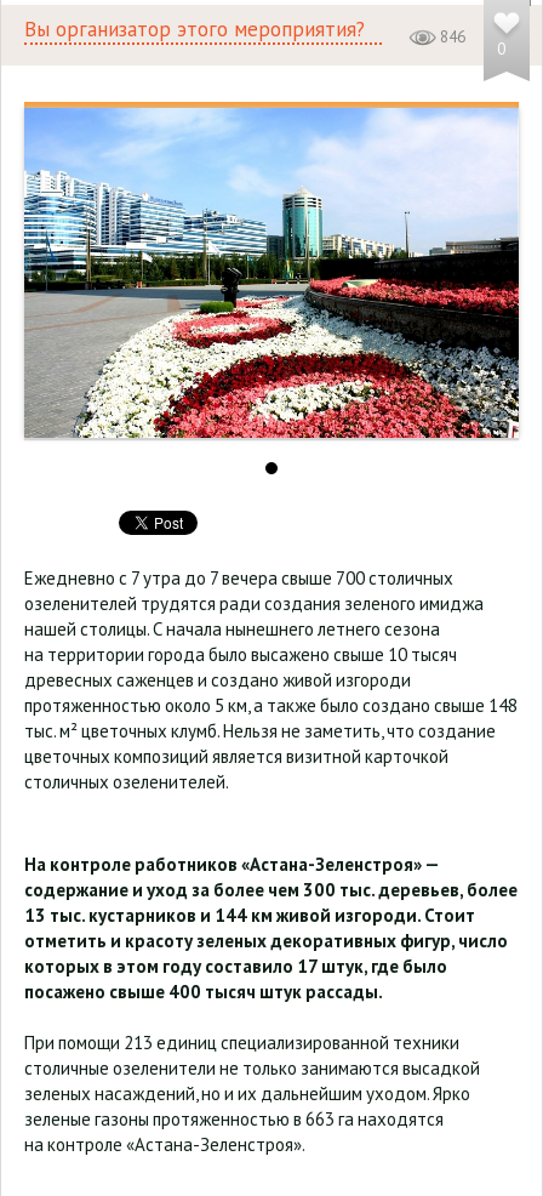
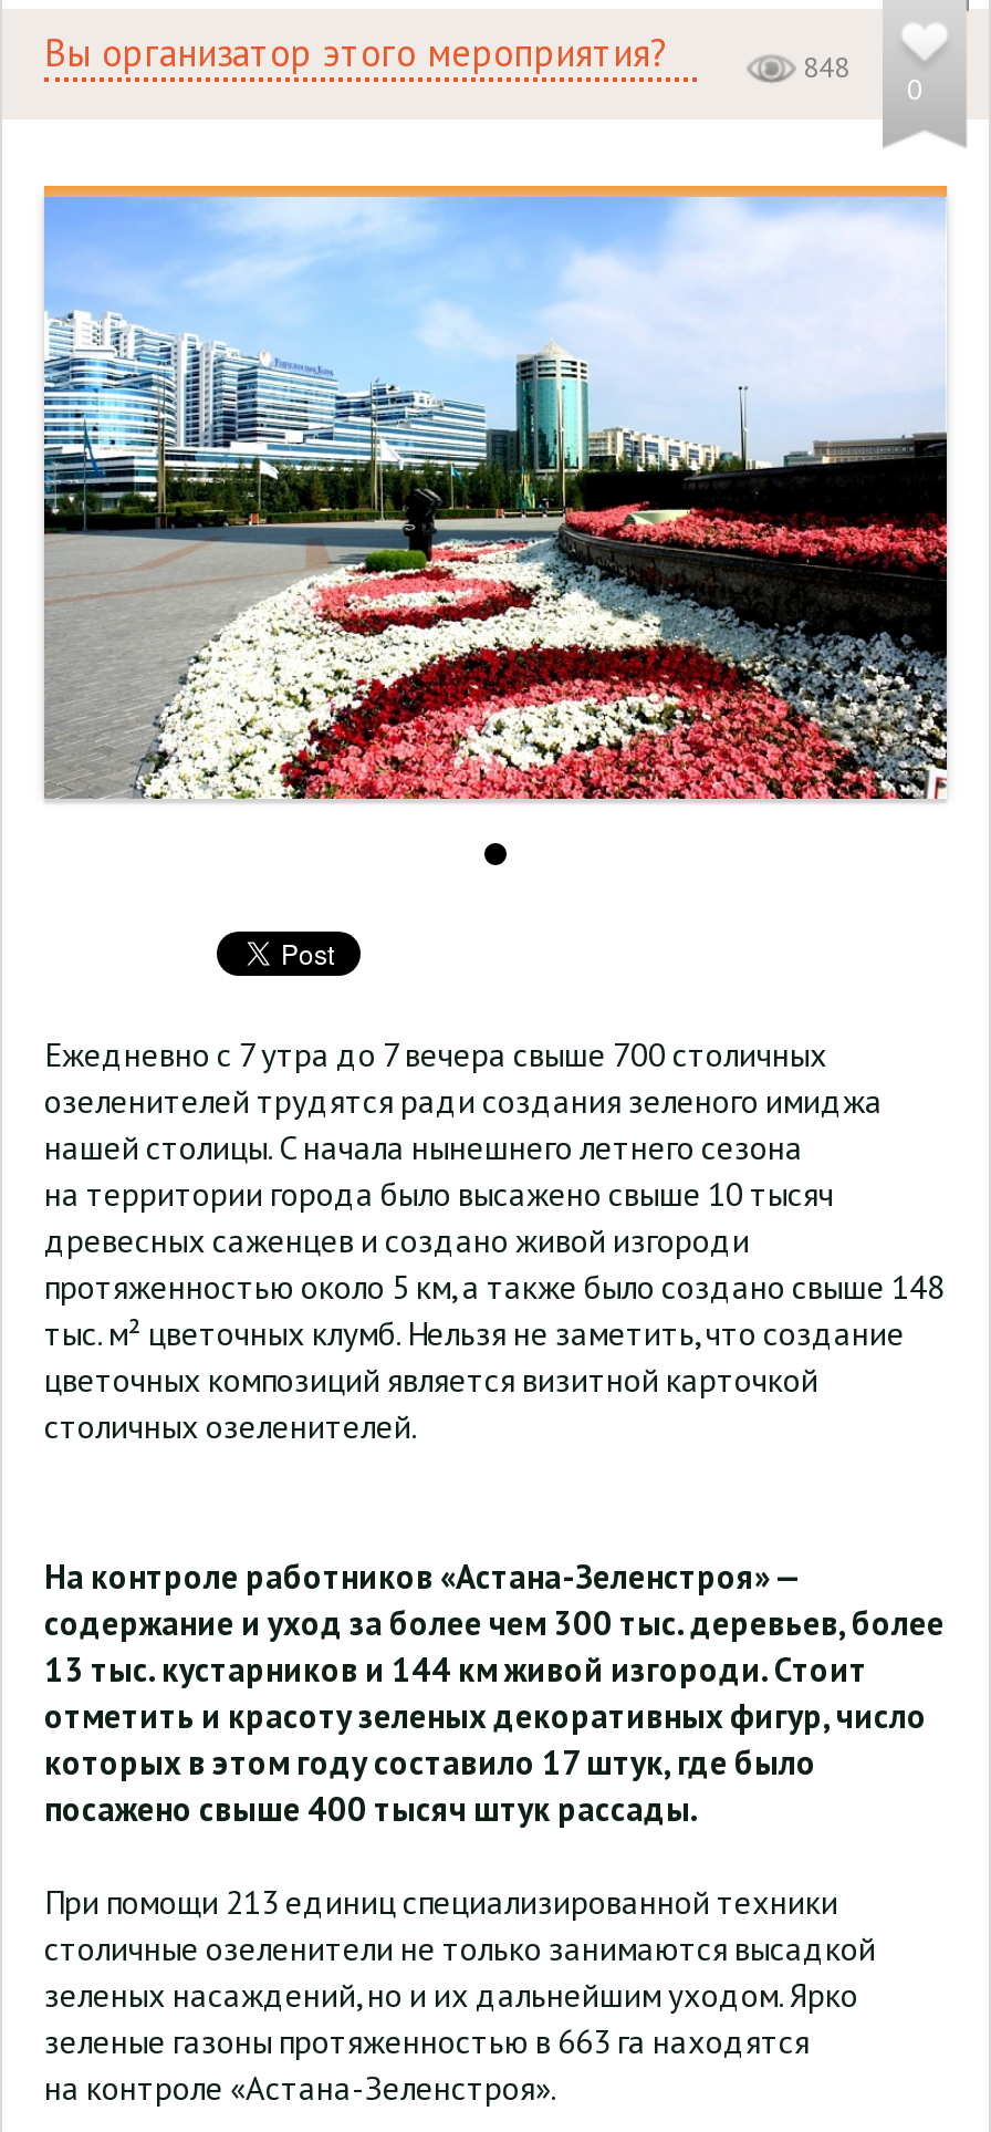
[440,27,465,47] 846 -> [803,49,849,86] 848

